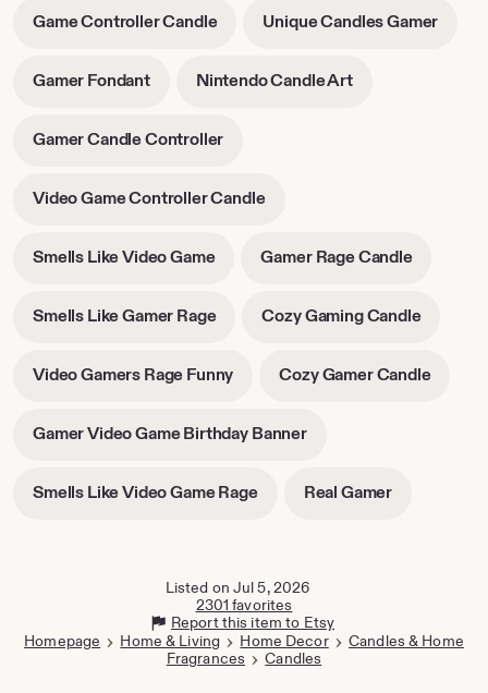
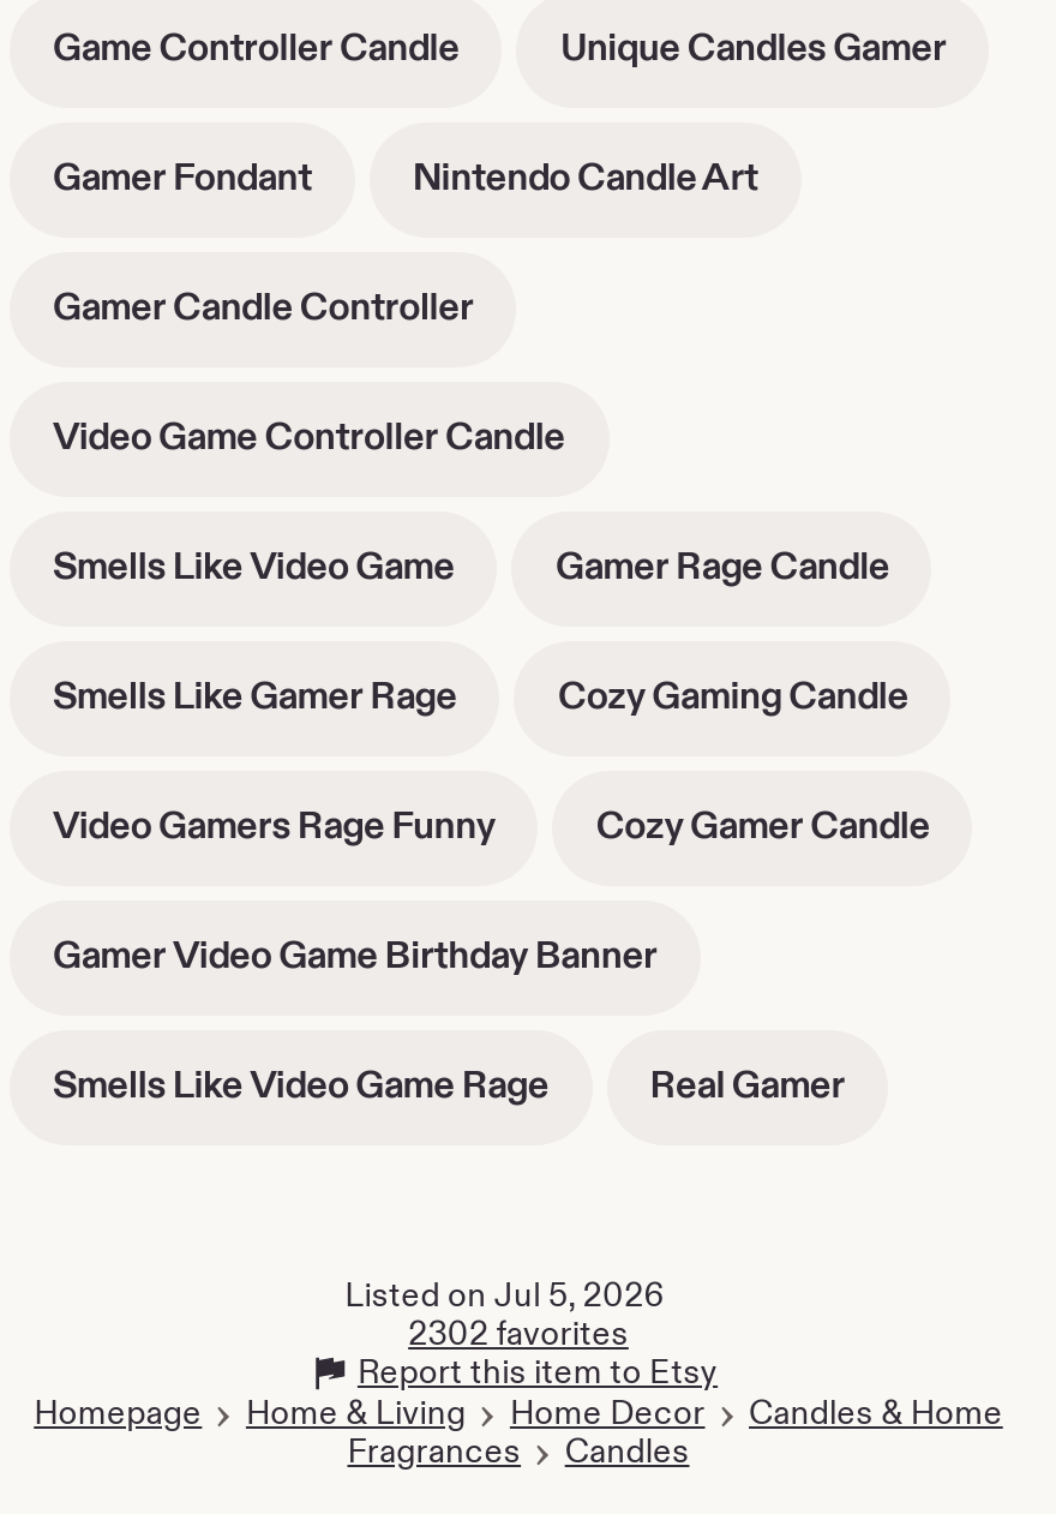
[196,595,292,614] 2301 favorites -> [408,1310,629,1354] 2302 favorites

